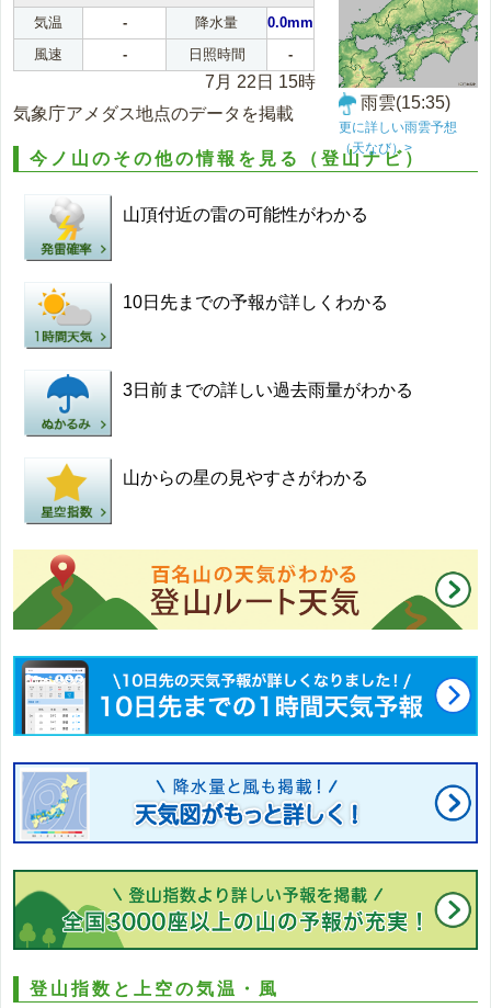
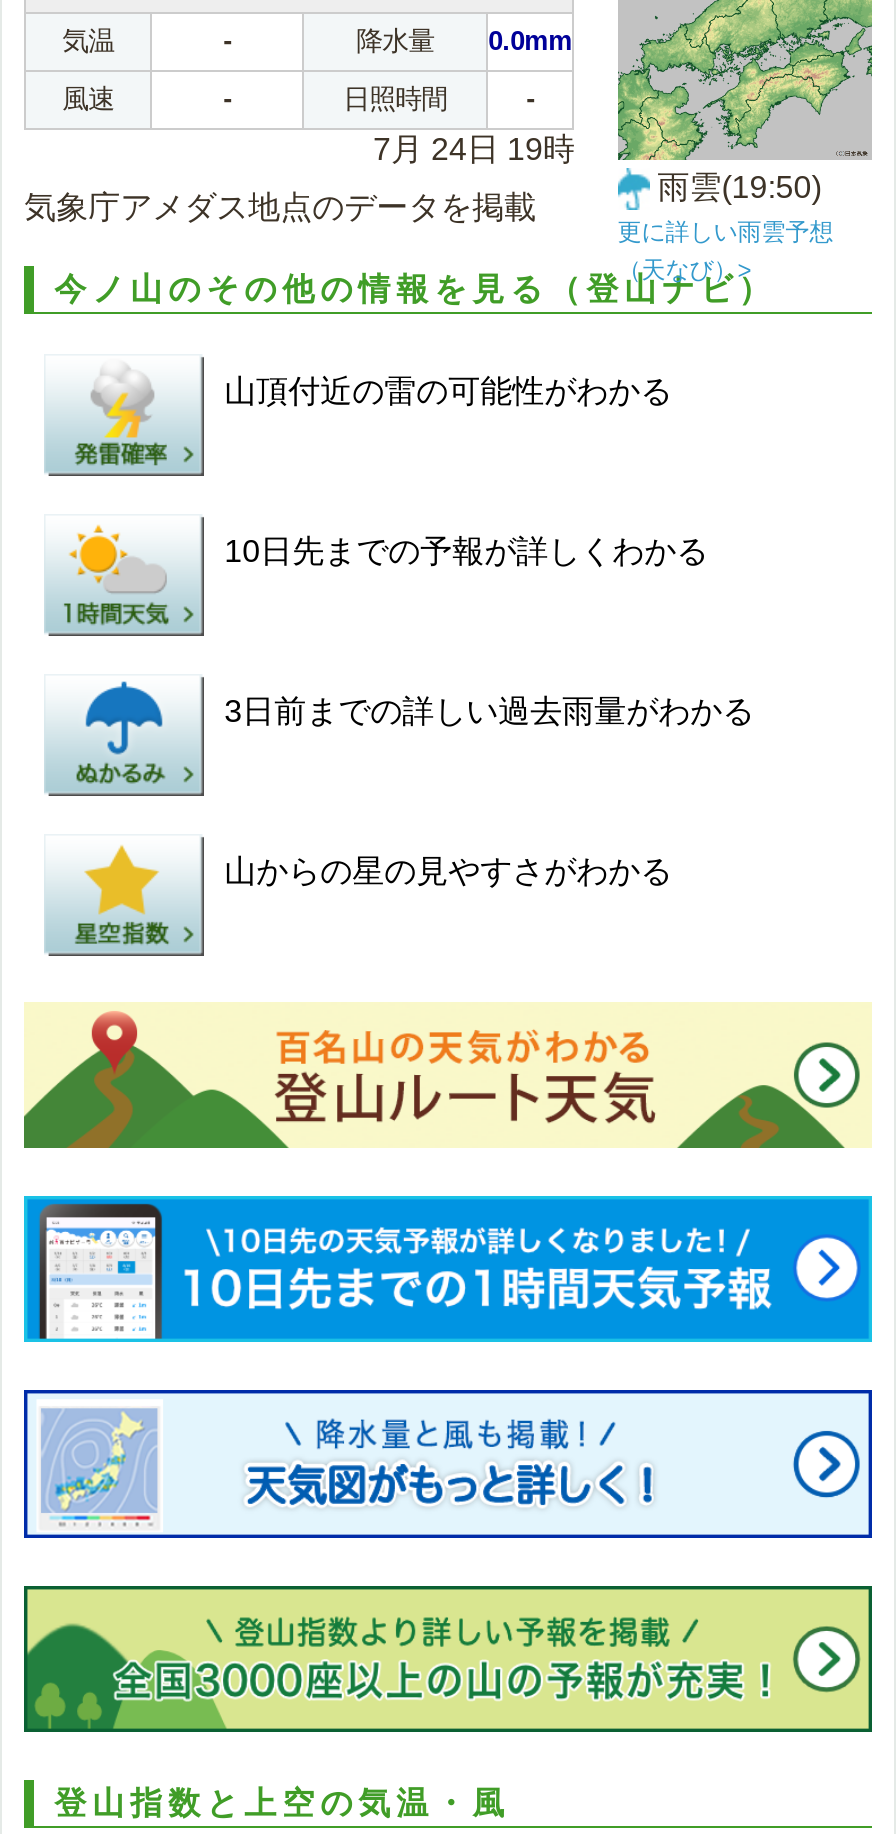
[204,72,315,90] 7月 22日 15時 -> [373,131,575,165] 7月 24日 19時
[356,93,450,111] 雨雲(15:35) -> [650,169,822,203] 雨雲(19:50)

